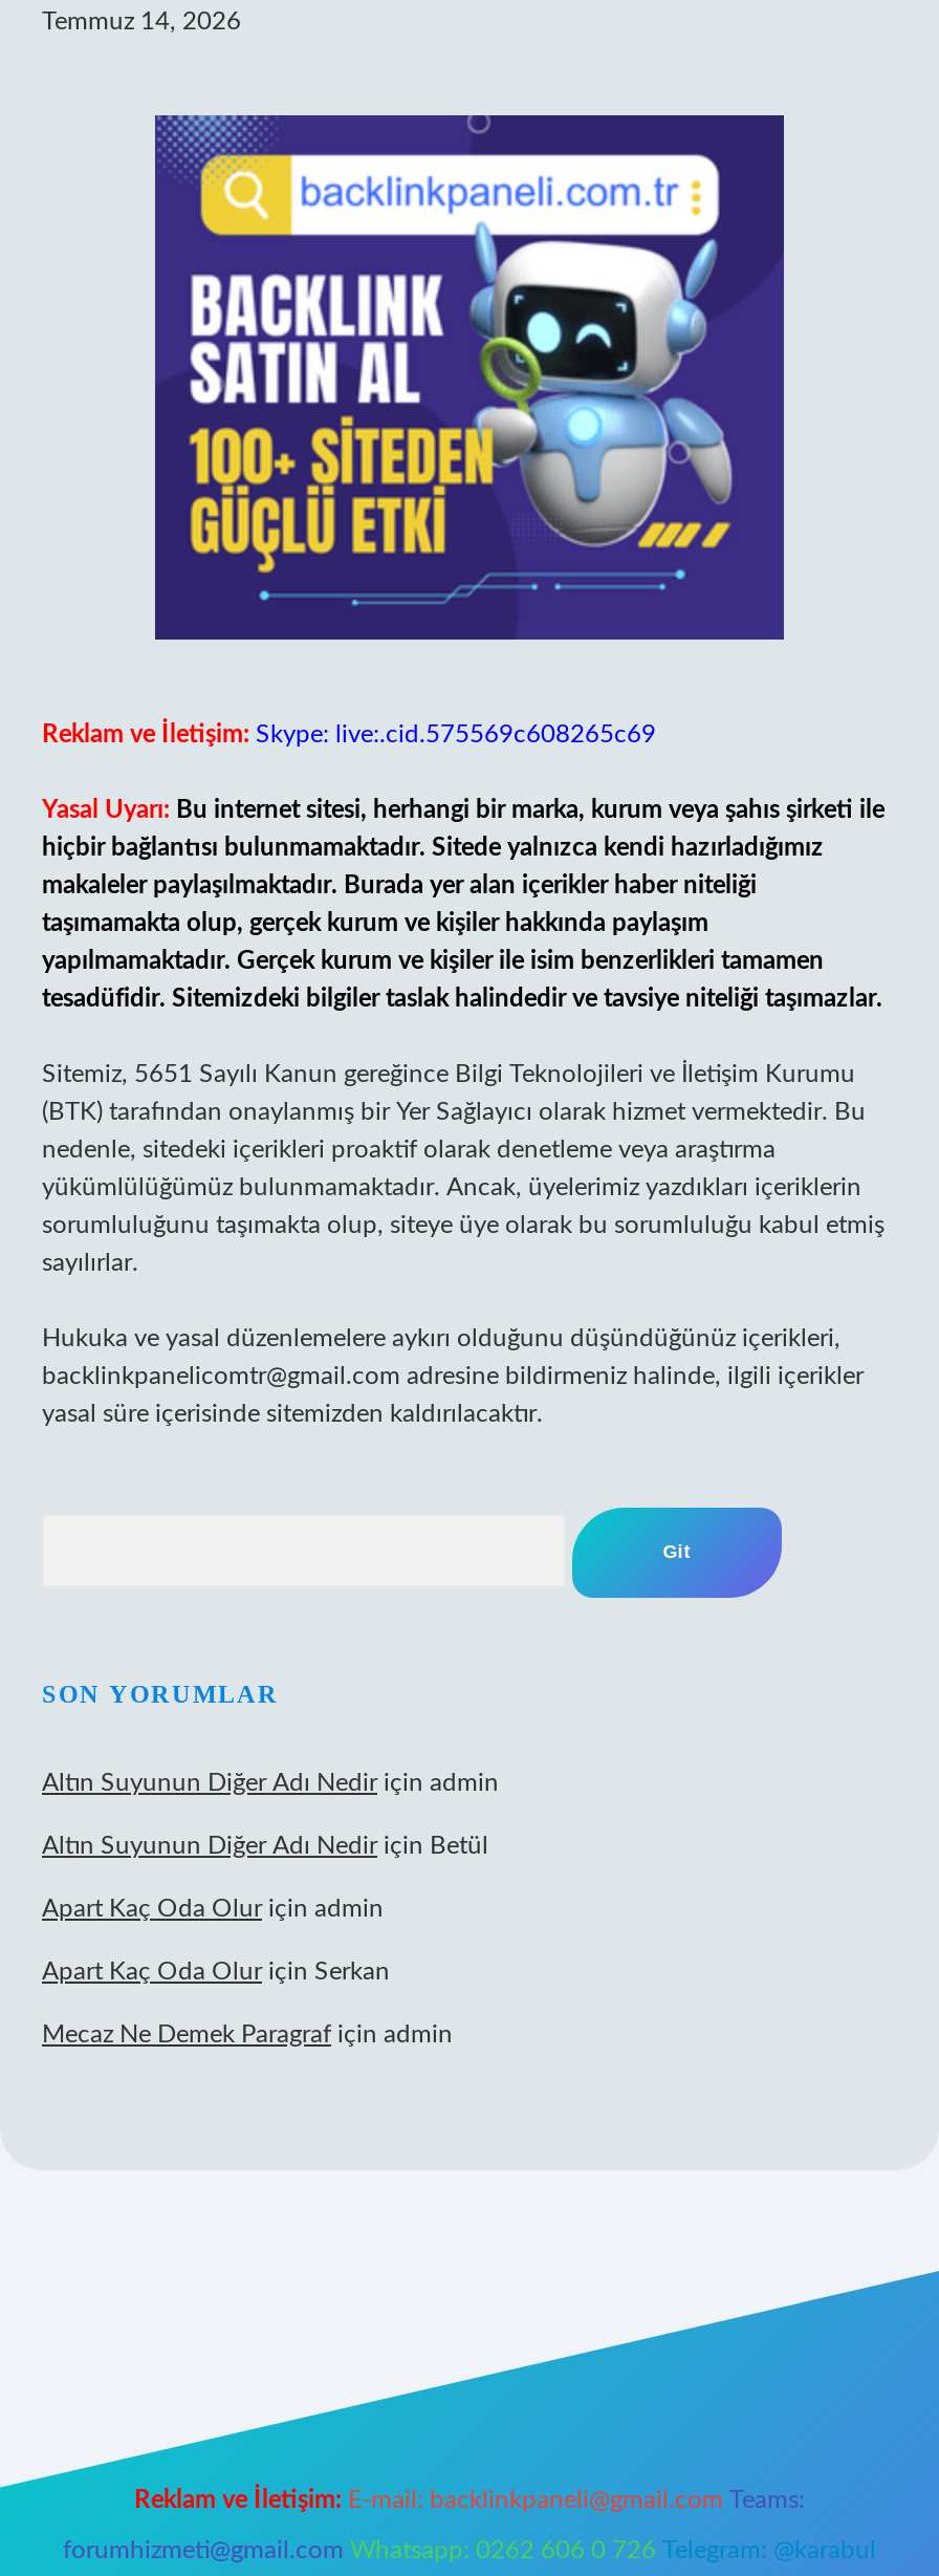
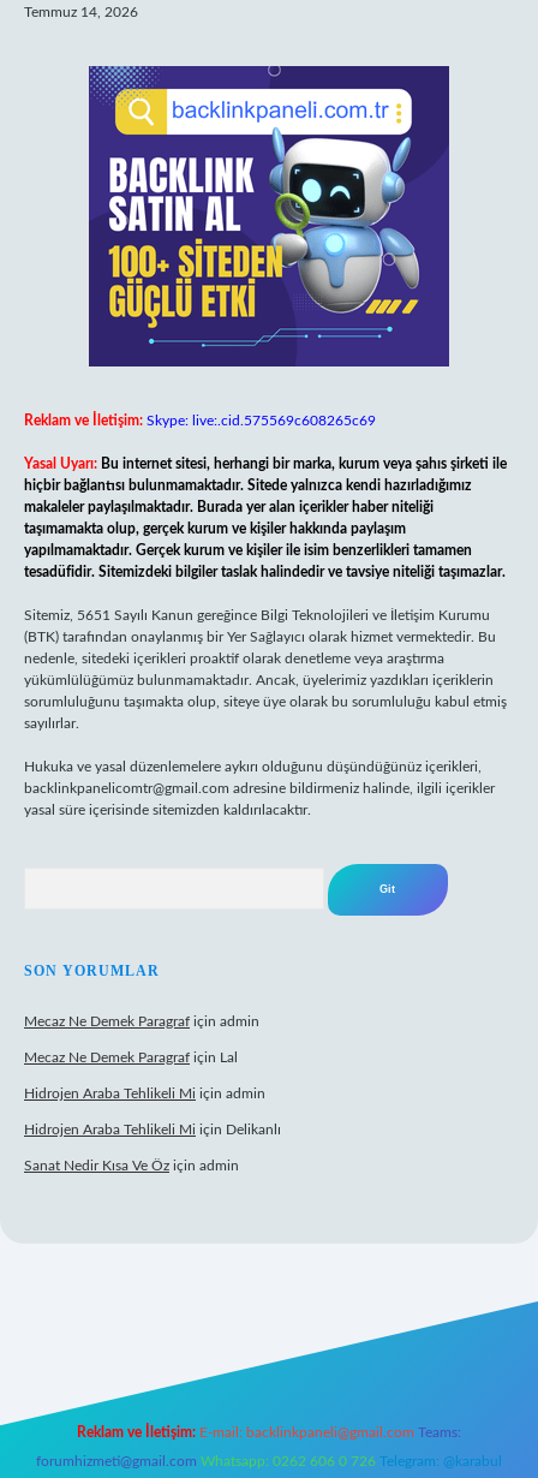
[42,1770,499,1984] Altın Suyunun Diğer Adı Nedir için admin | Altın Suyunun Diğer Adı Nedir için Betül | Apart Kaç Oda Olur için admin | Apart Kaç Oda Olur için Serkan -> none
moved [42,2021,453,2047] -> [24,1014,259,1029]: Mecaz Ne Demek Paragraf için admin
none -> [24,1050,281,1173] Mecaz Ne Demek Paragraf için Lal | Hidrojen Araba Tehlikeli Mi için admin | Hidrojen Araba Tehlikeli Mi için Delikanlı | Sanat Nedir Kısa Ve Öz için admin

